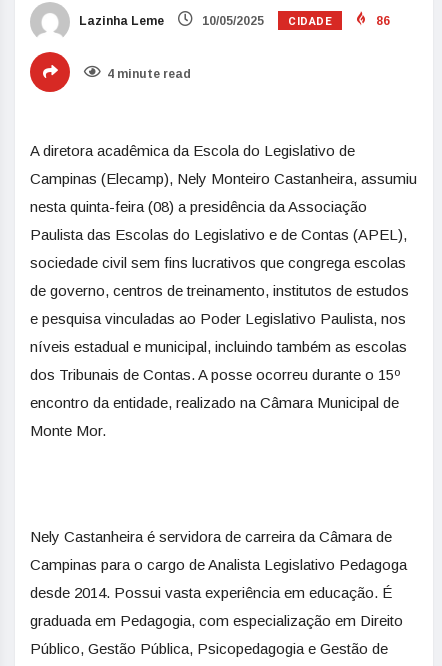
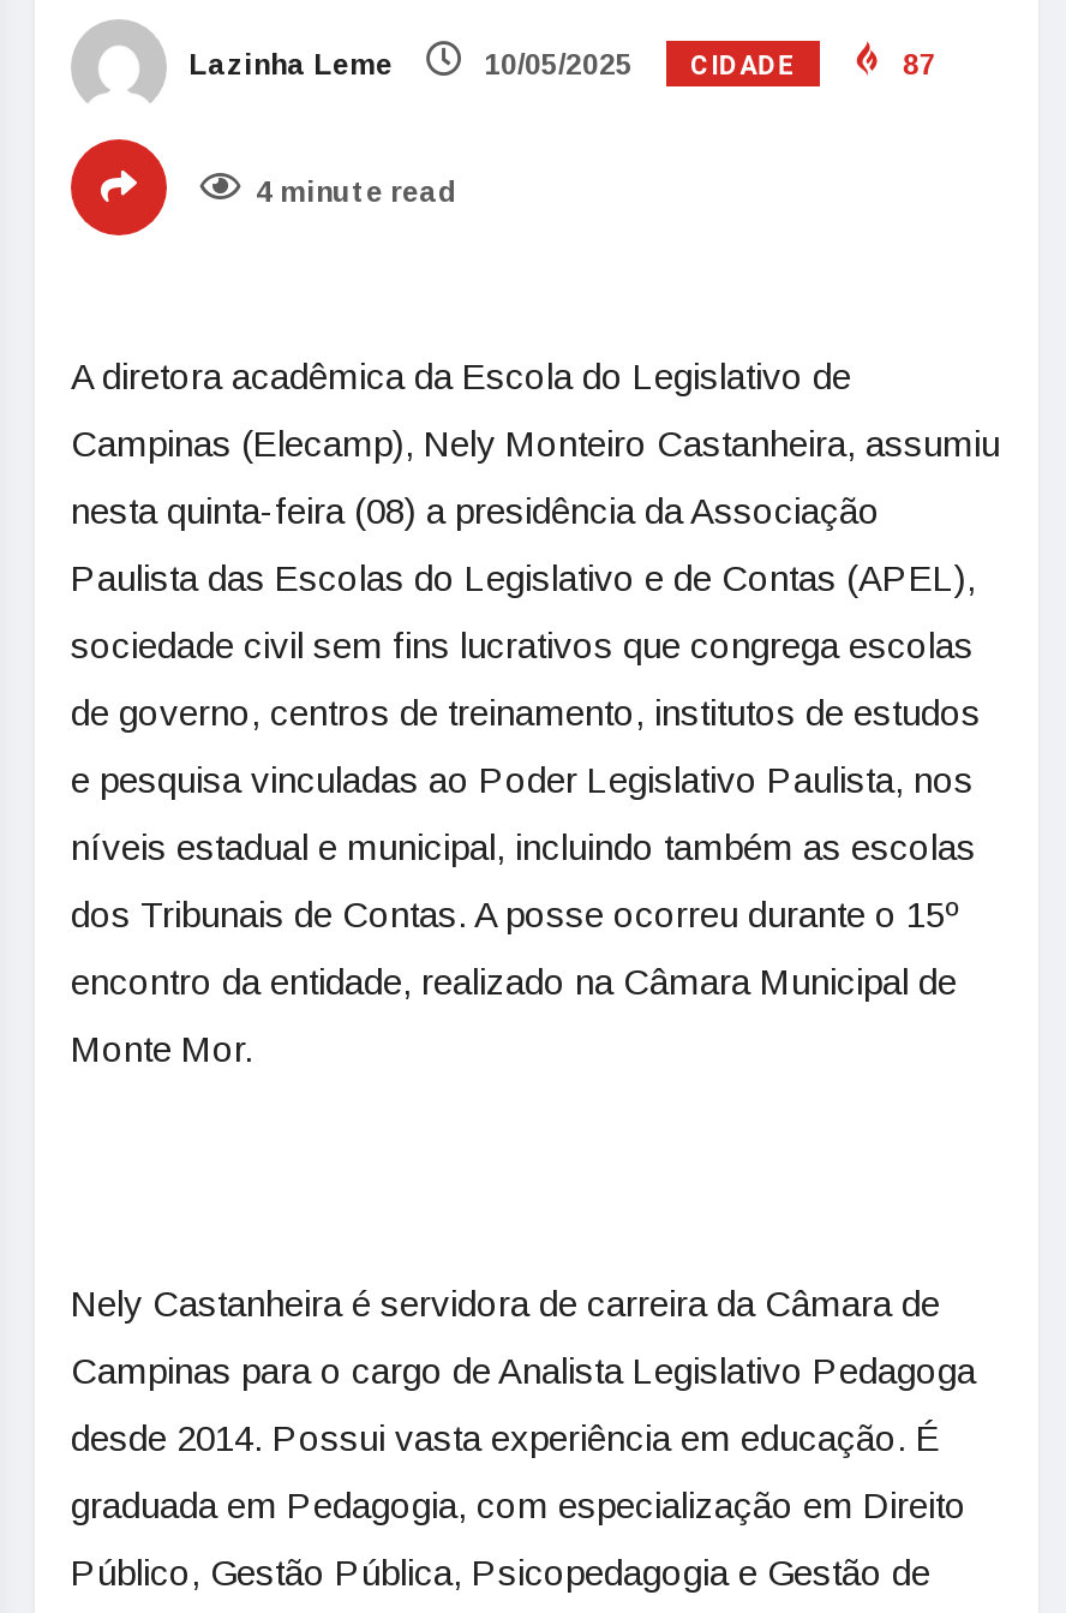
[373,14,390,28] 86 -> [895,49,936,82] 87

